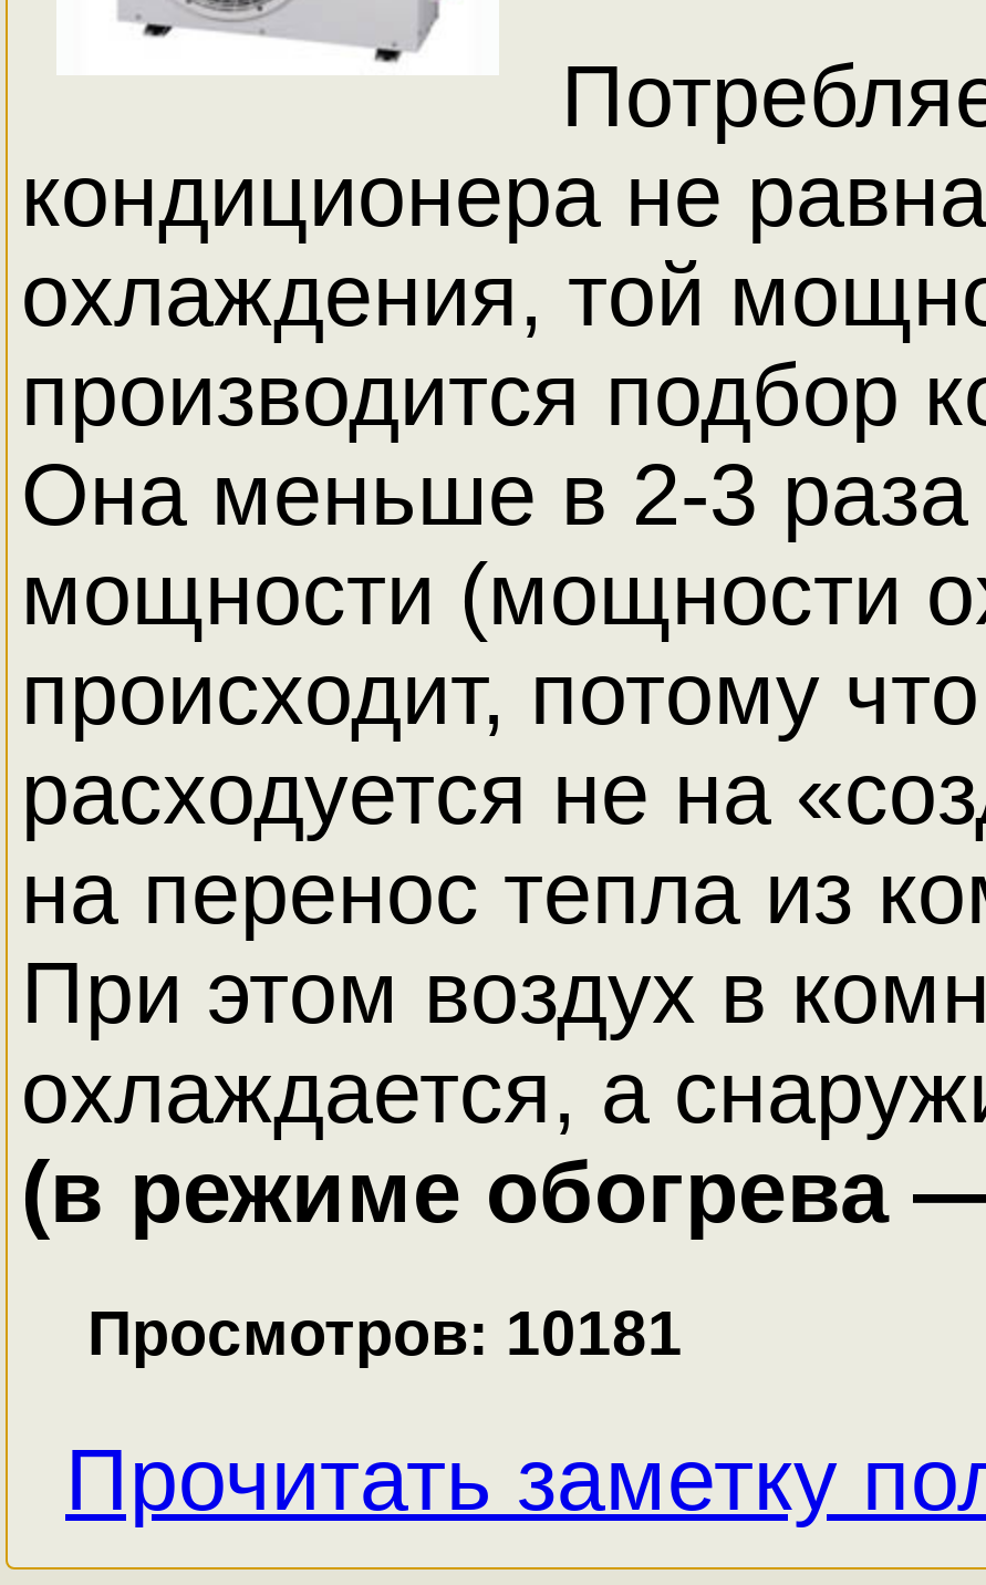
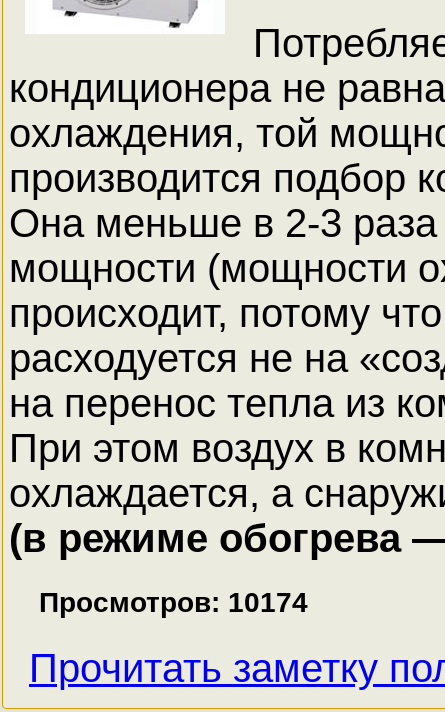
[87,1300,683,1368] Просмотров: 10181 -> [39,587,308,618] Просмотров: 10174

